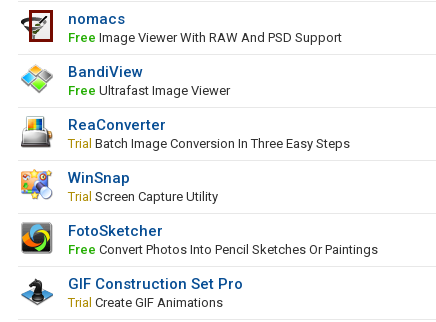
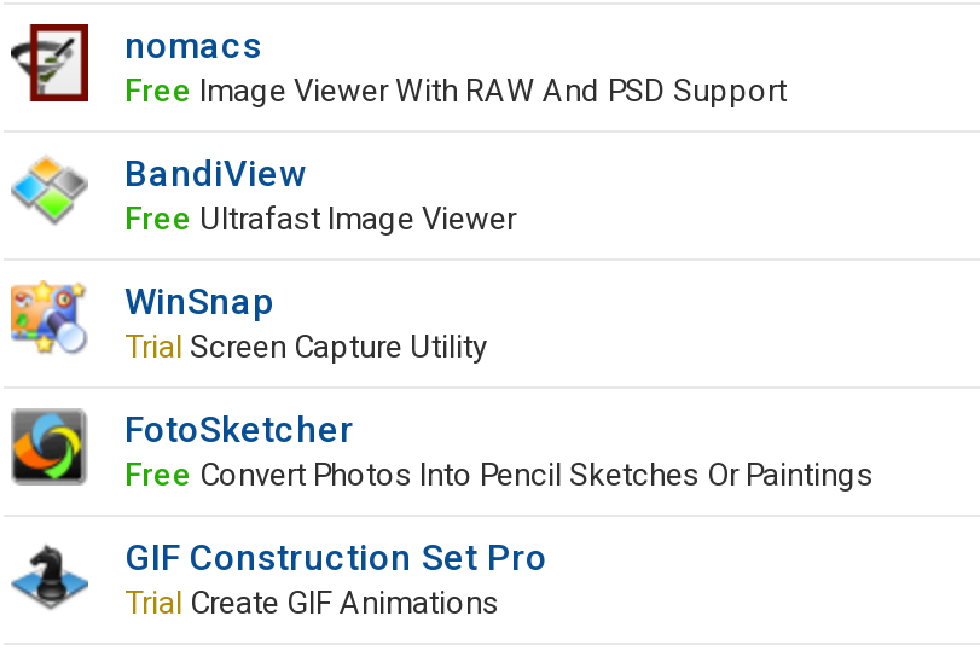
[20,116,350,151] [image] | ReaConverter | Trial Batch Image Conversion In Three Easy Steps -> none

